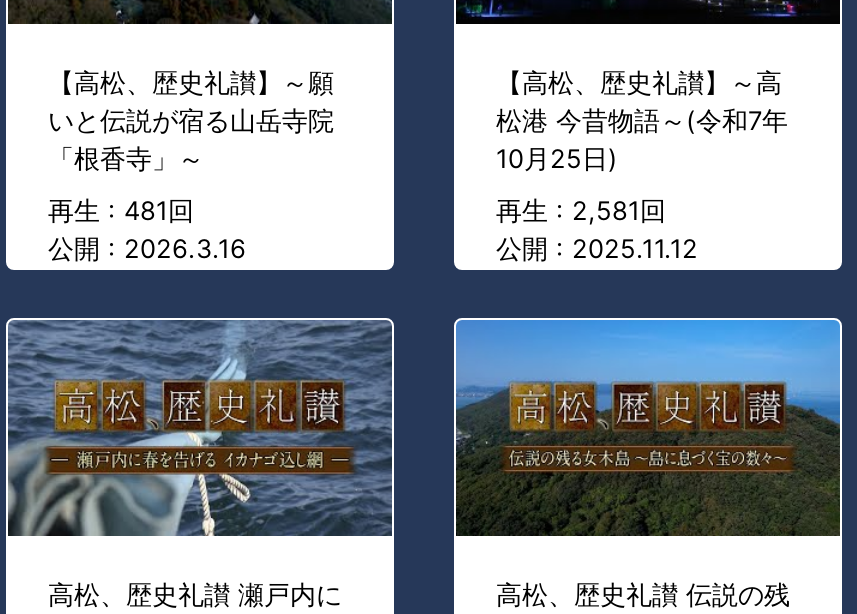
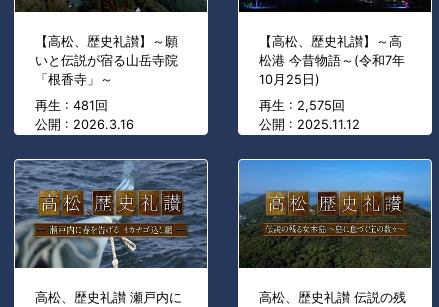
[496,196,666,226] 再生 : 2,581回 -> [259,98,345,113] 再生 : 2,575回

